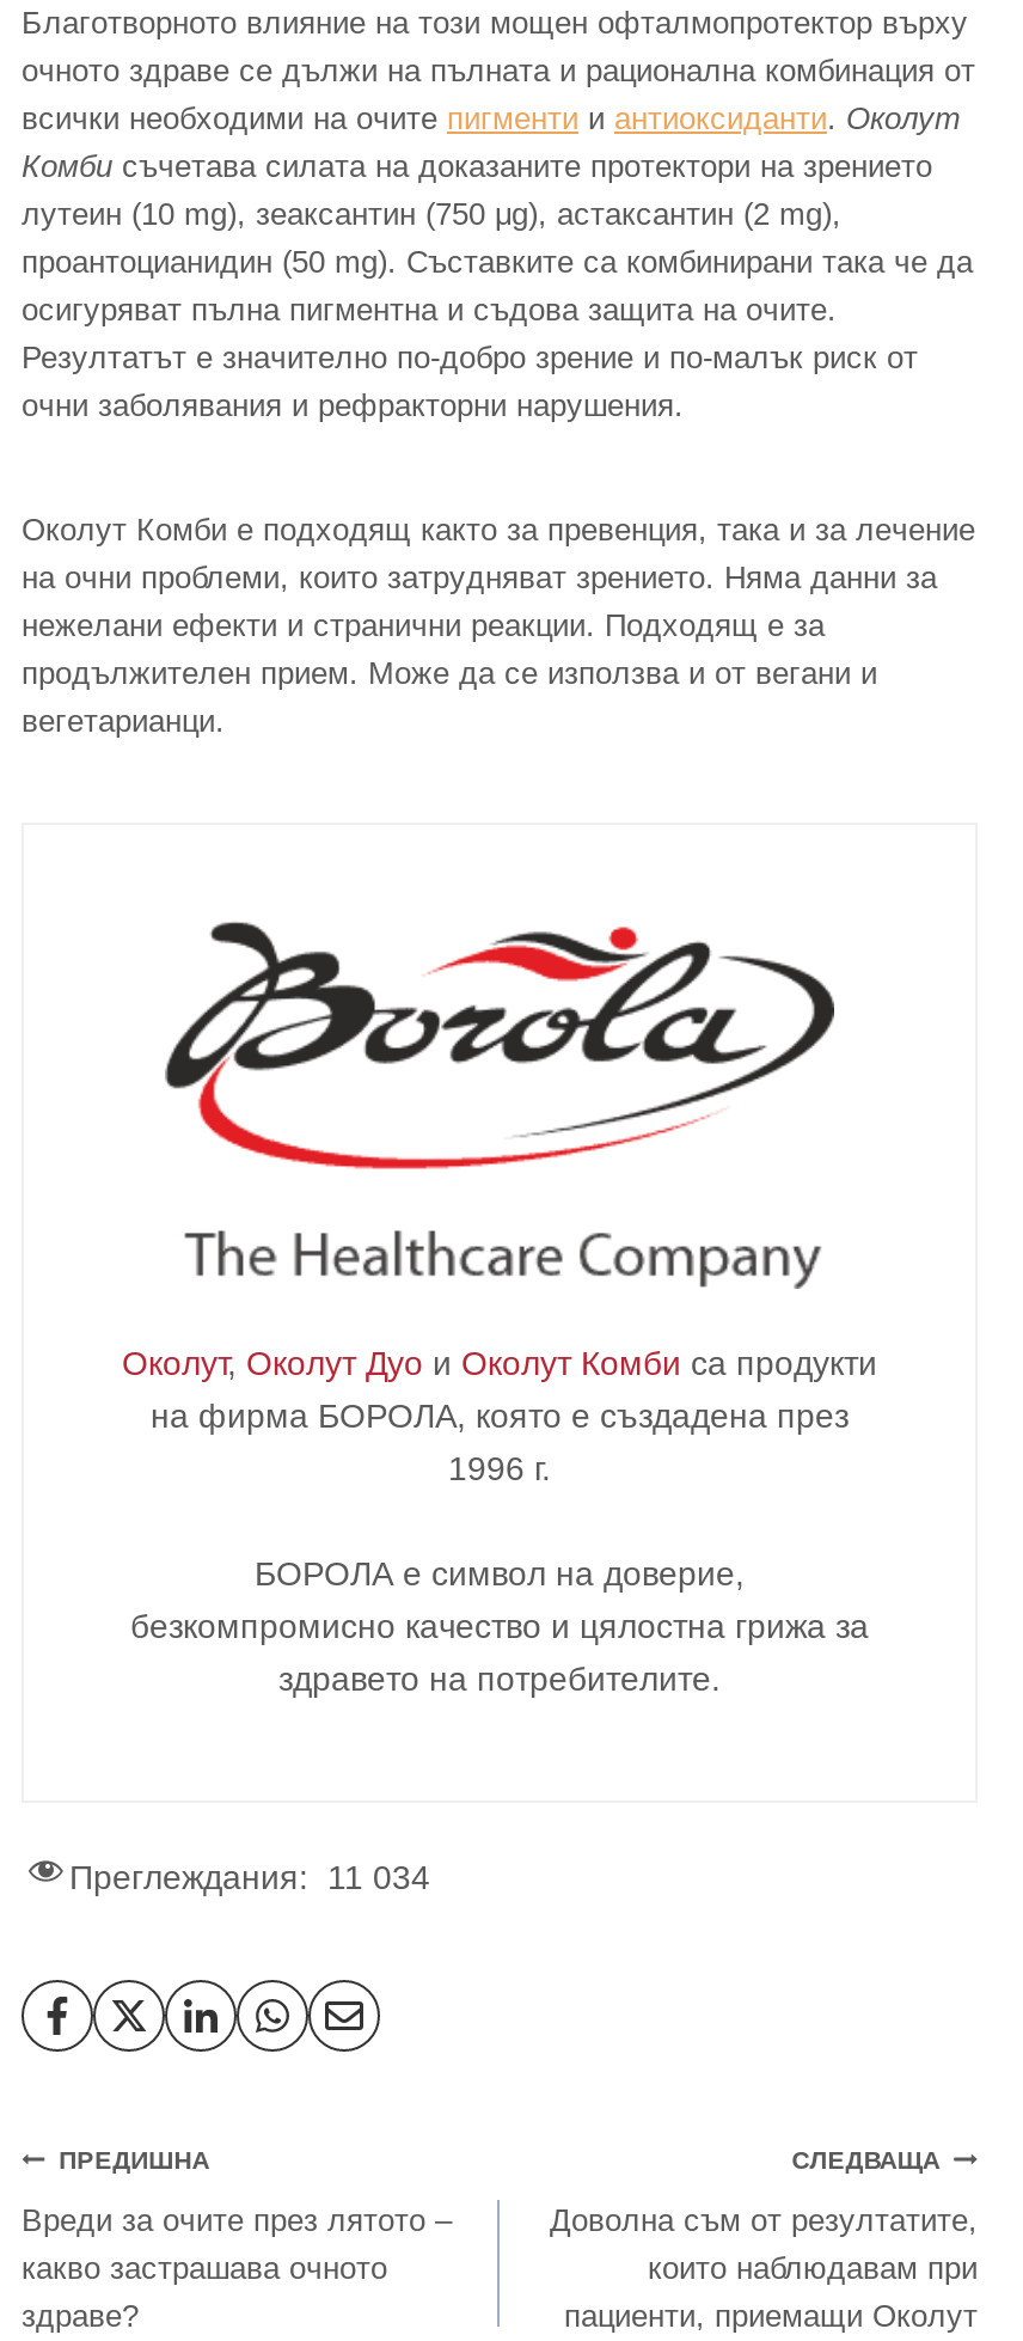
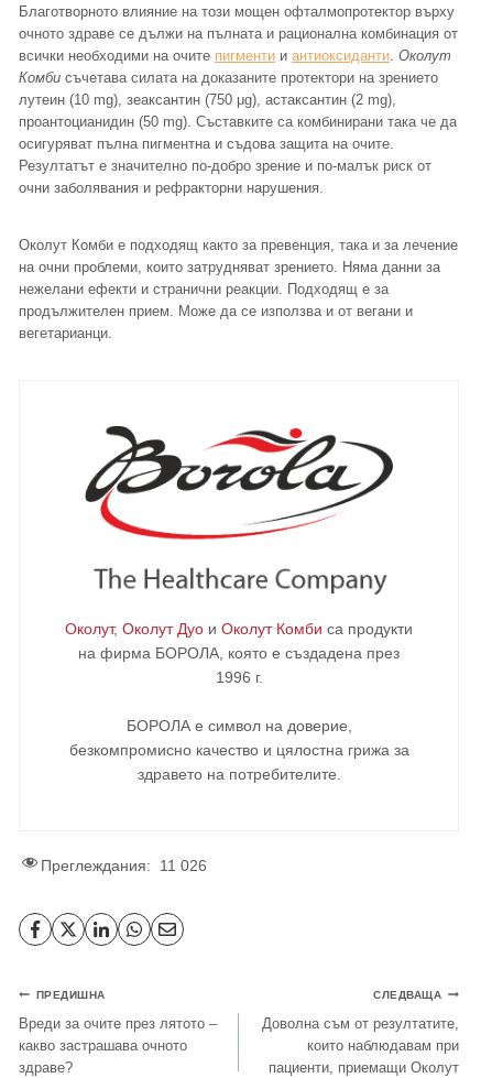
[69,1859,430,1897] Преглеждания: 11 034 -> [41,856,207,874] Преглеждания: 11 026

